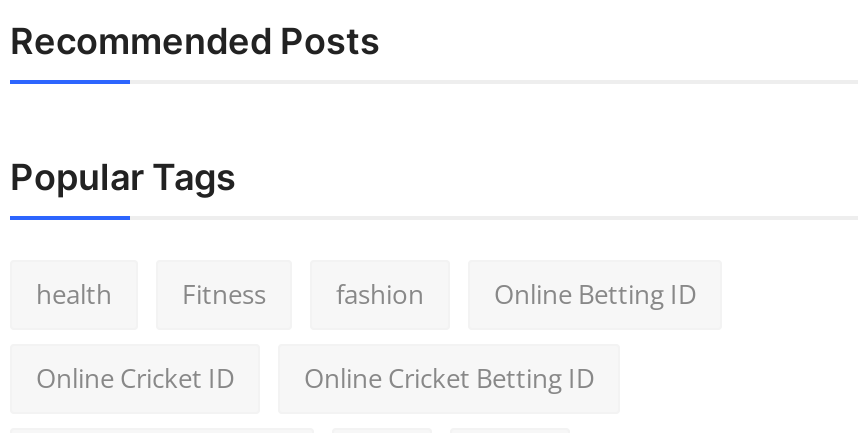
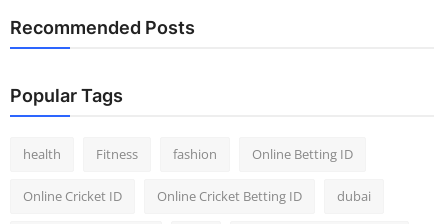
none -> [337,187,371,205] dubai

